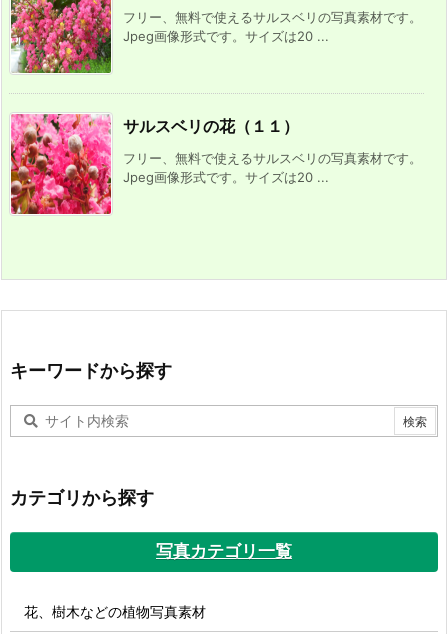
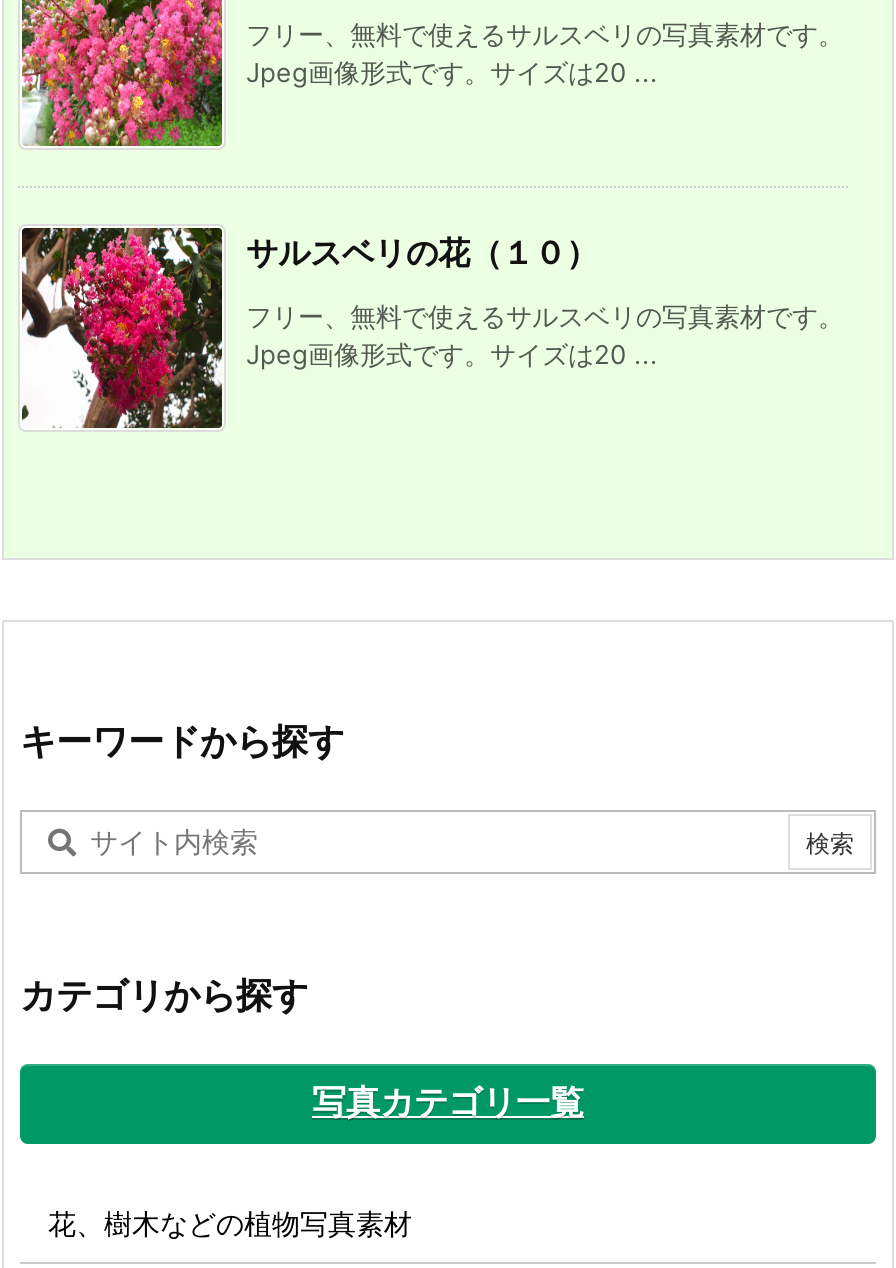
[10,114,299,215] [image] | サルスベリの花（１１） -> [20,226,598,430] [image] | サルスベリの花（１０）

